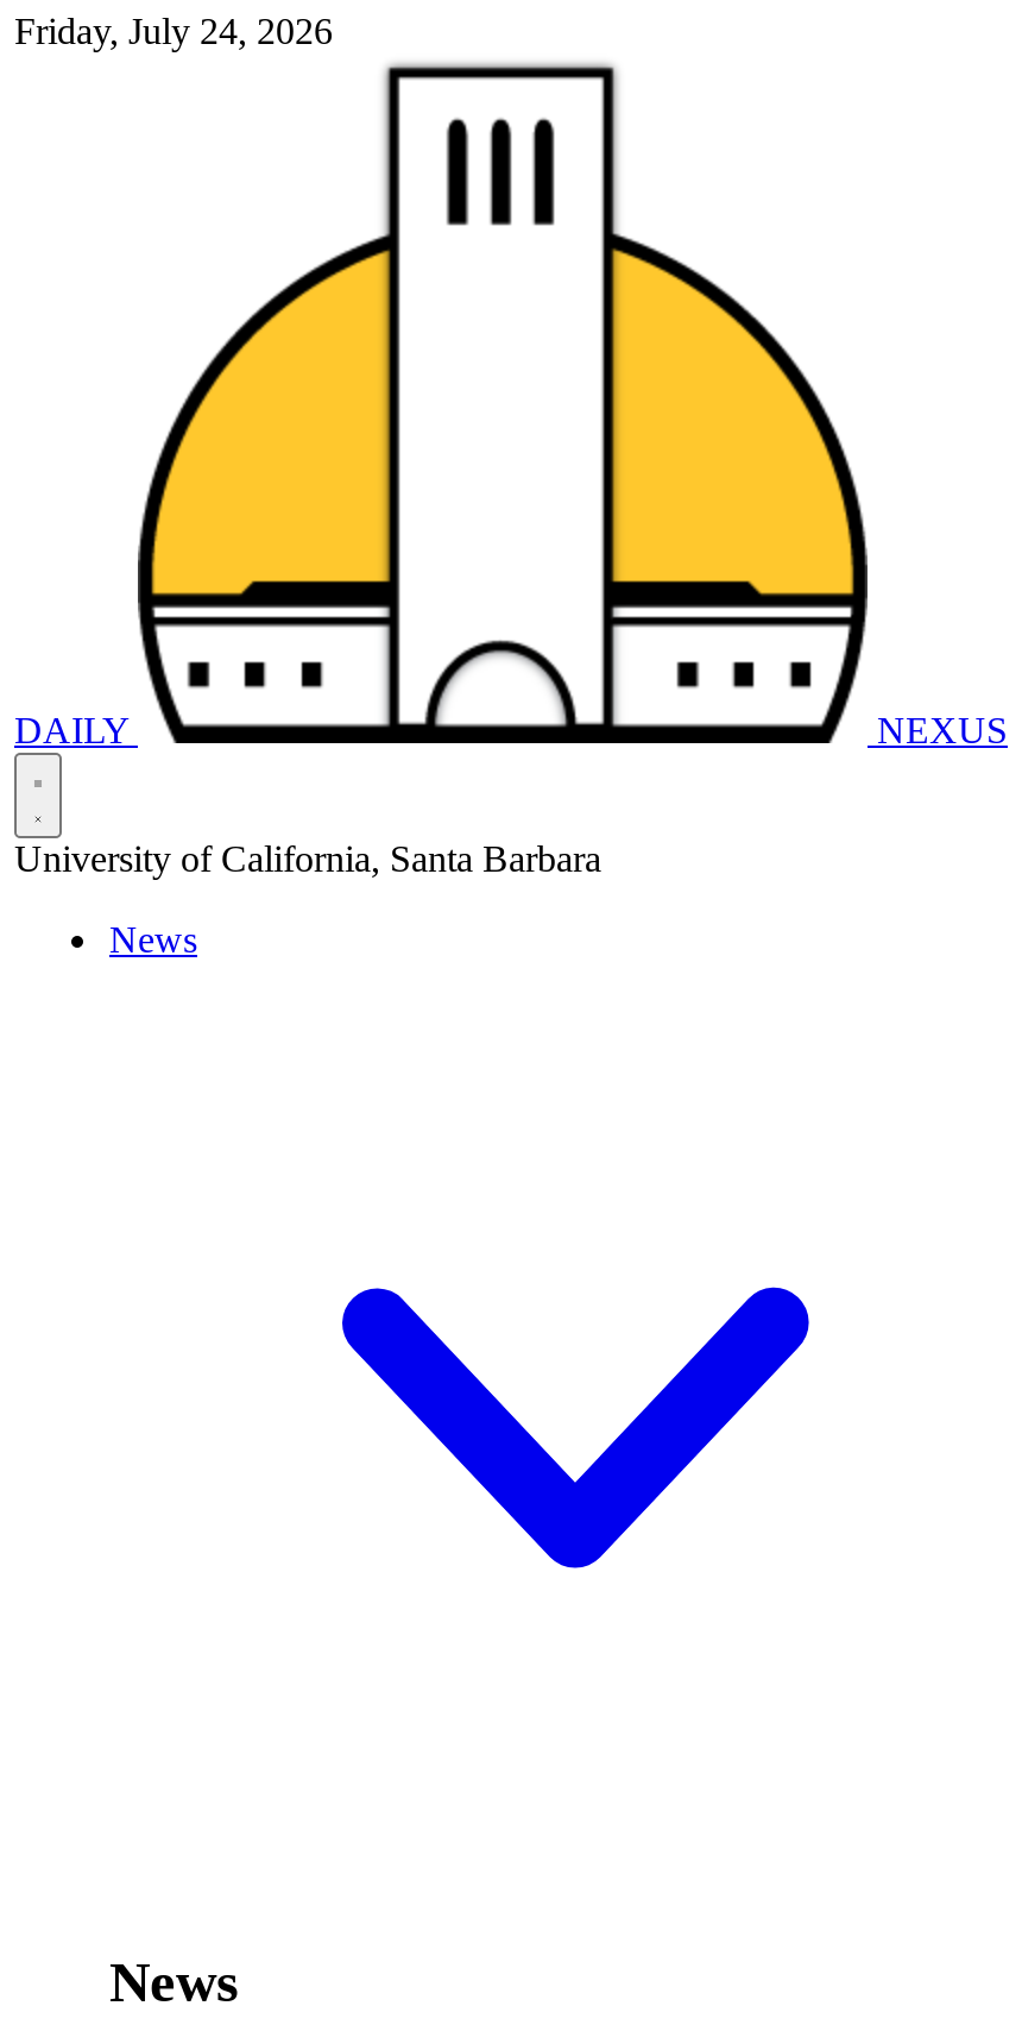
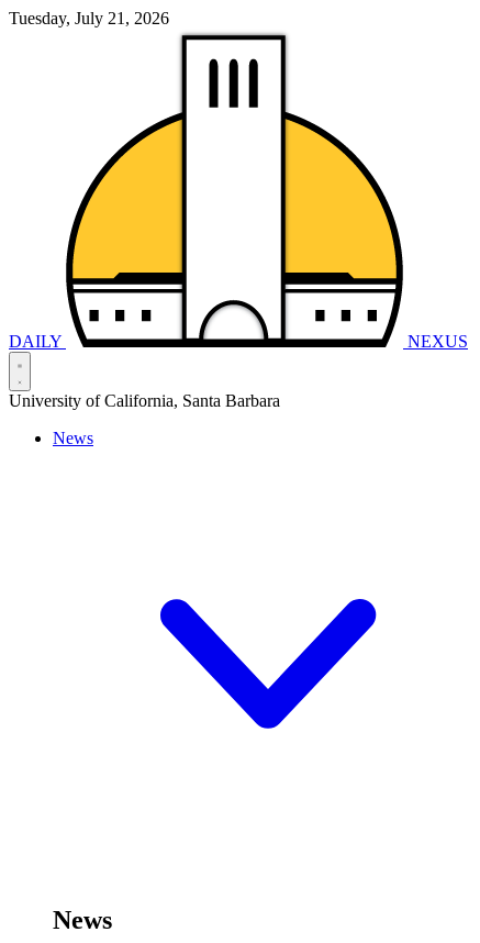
[14,11,333,51] Friday, July 24, 2026 -> [9,9,169,27] Tuesday, July 21, 2026

